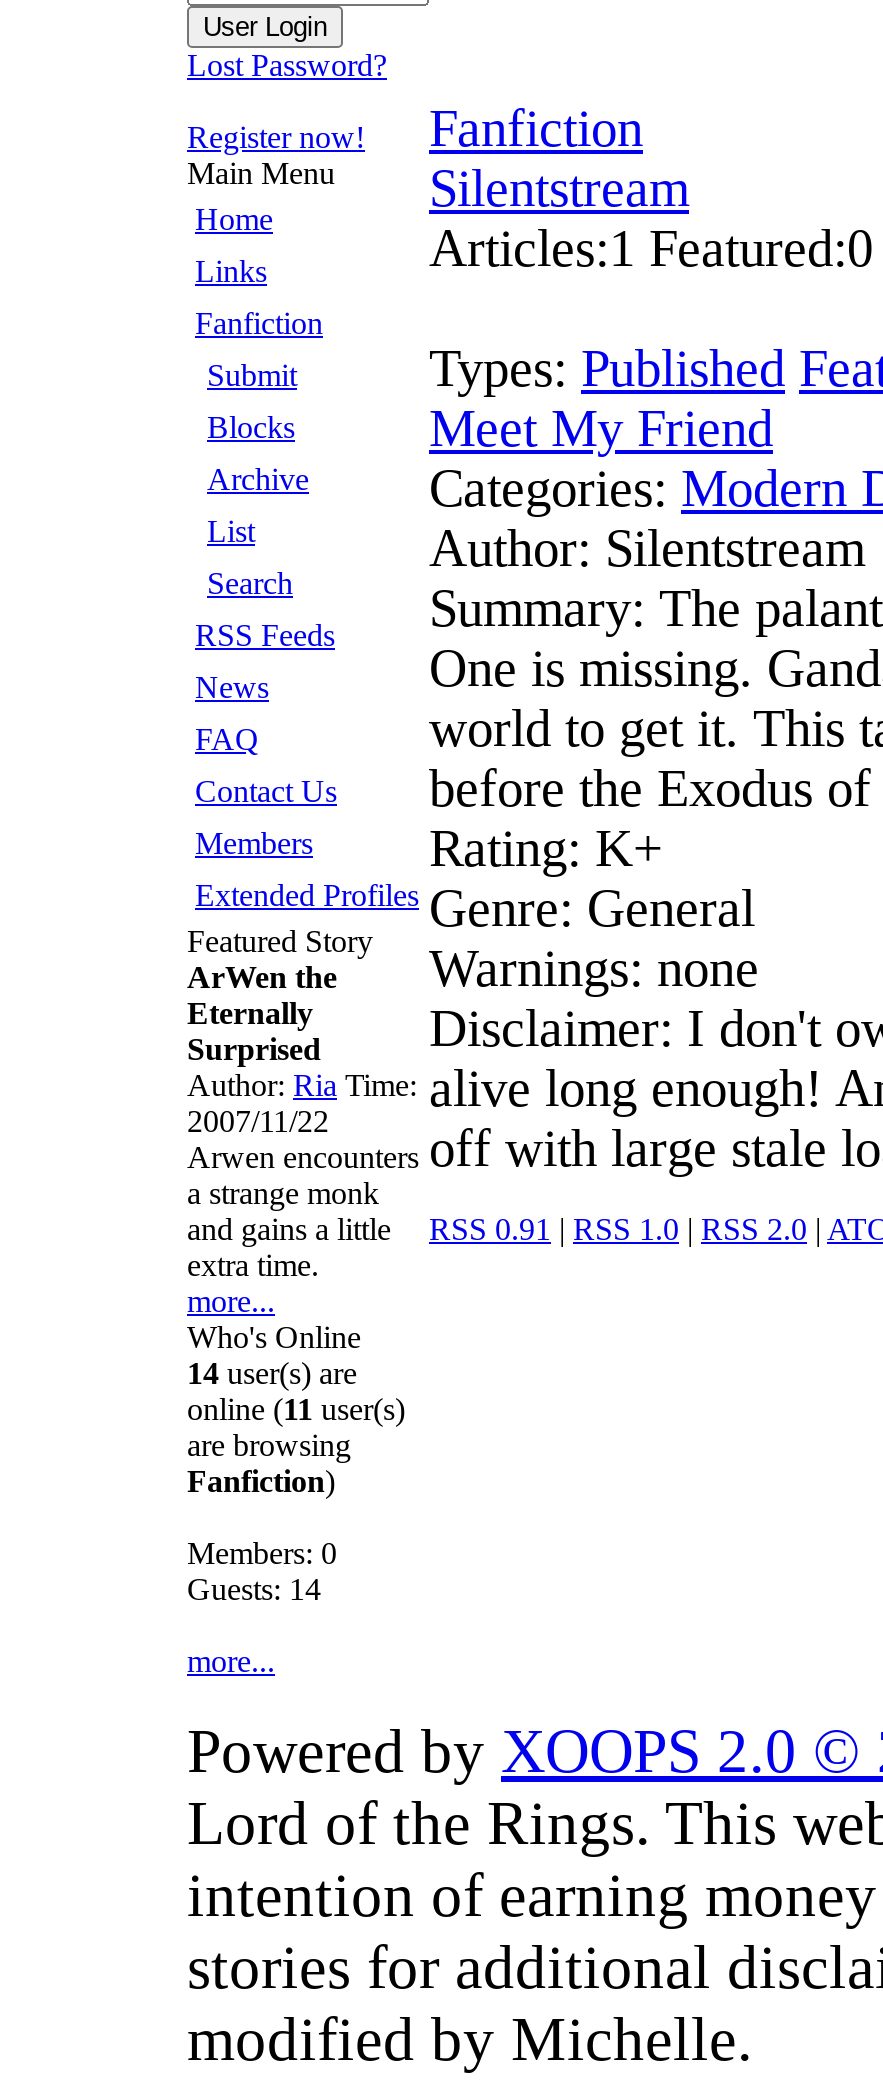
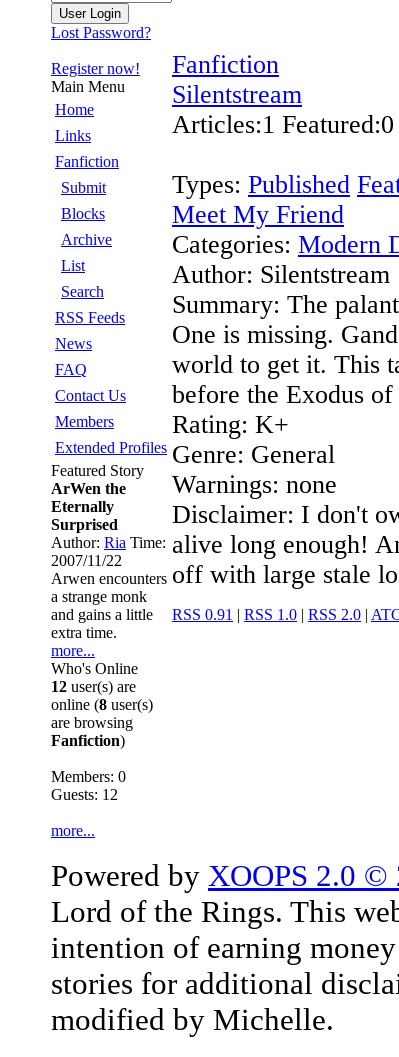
[187,1356,357,1390] 14 user(s) are -> [51,678,136,695] 12 user(s) are
[187,1392,405,1426] online (11 user(s) -> [51,696,153,713] online (8 user(s)
[187,1572,321,1606] Guests: 14 -> [51,786,118,803] Guests: 12

